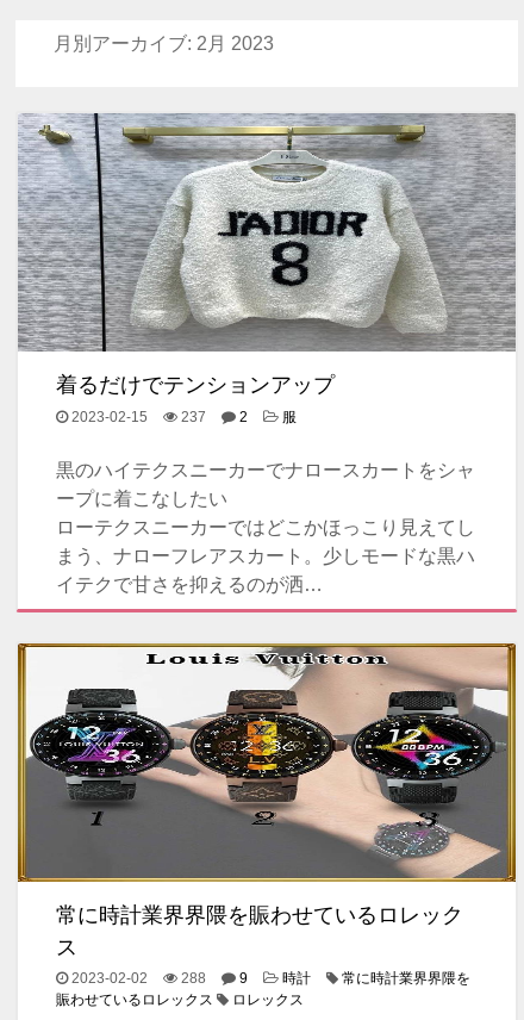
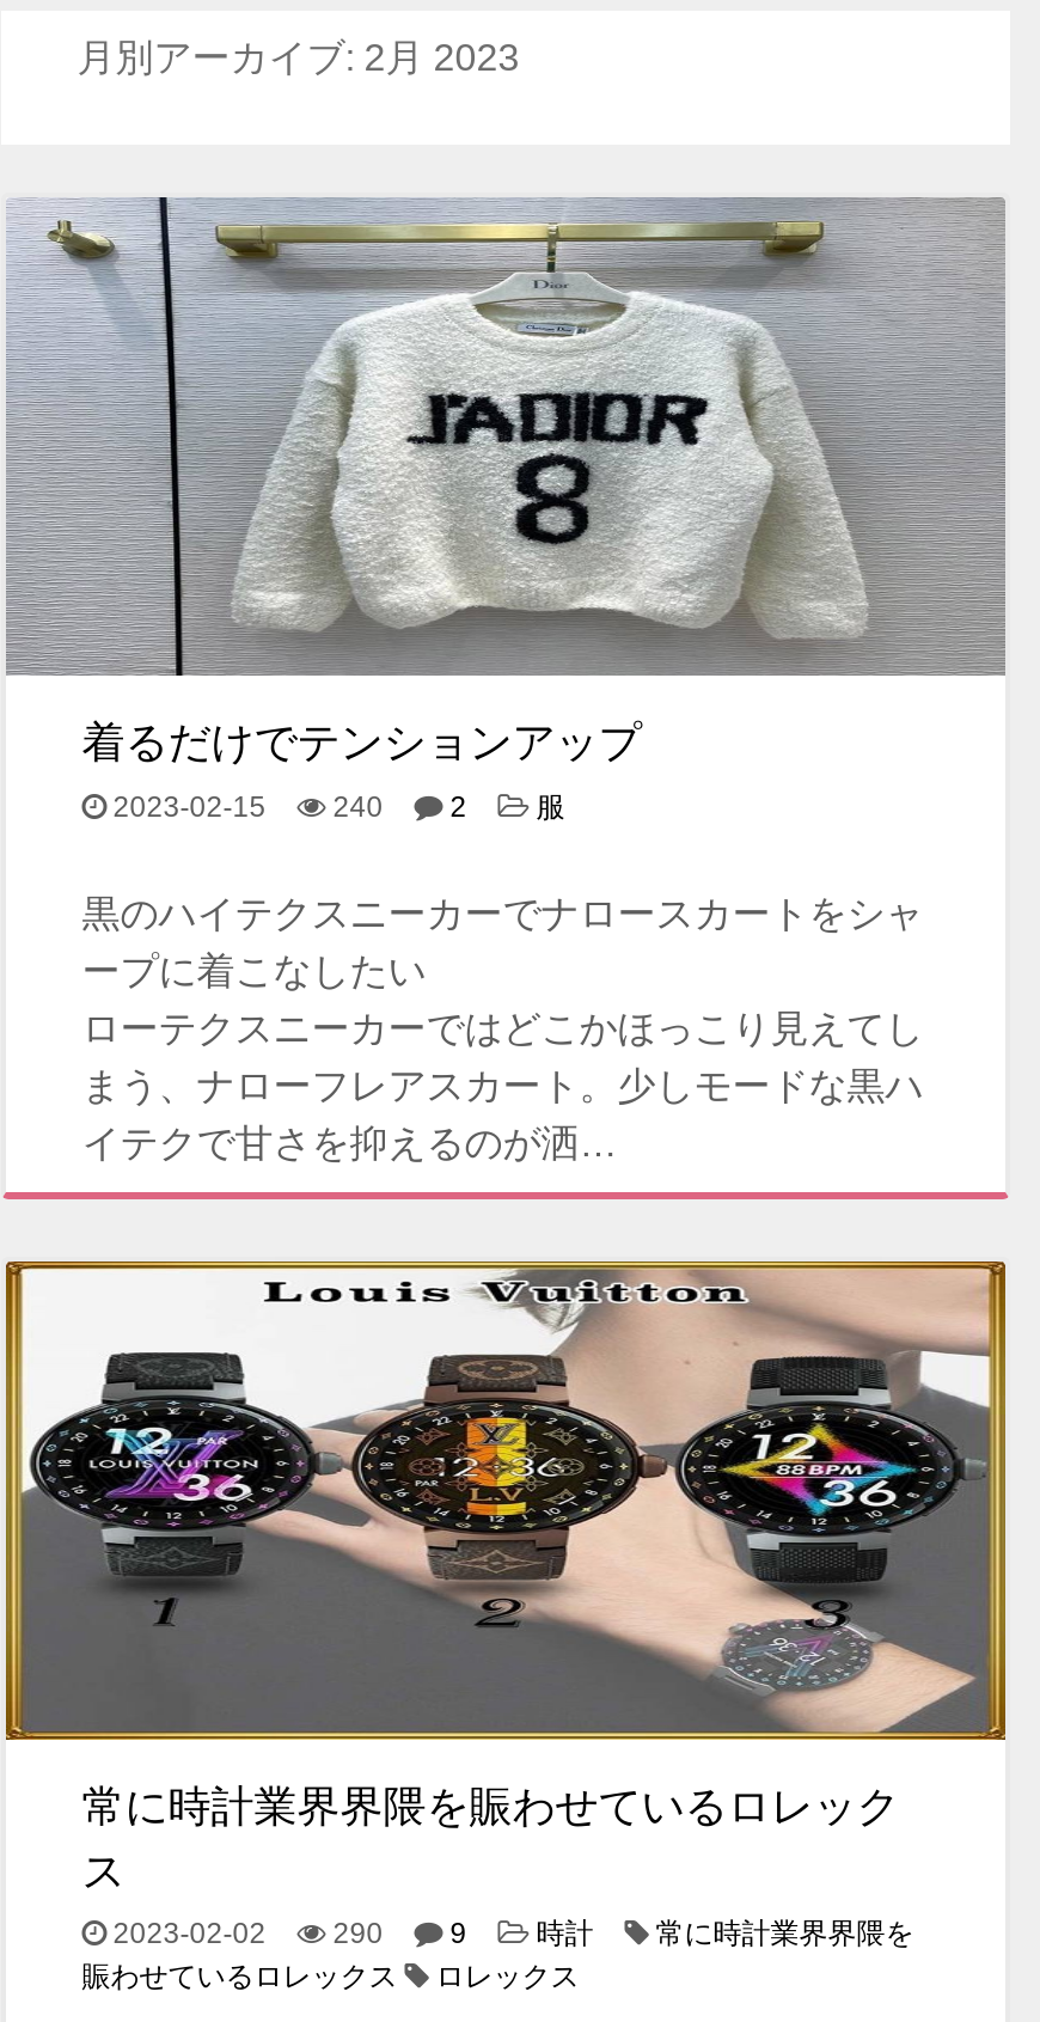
[68,408,247,425] 2023-02-15 237 2 -> [106,789,467,823] 2023-02-15 240 2
[68,970,247,987] 2023-02-02 288 9 -> [106,1917,467,1951] 2023-02-02 290 9

